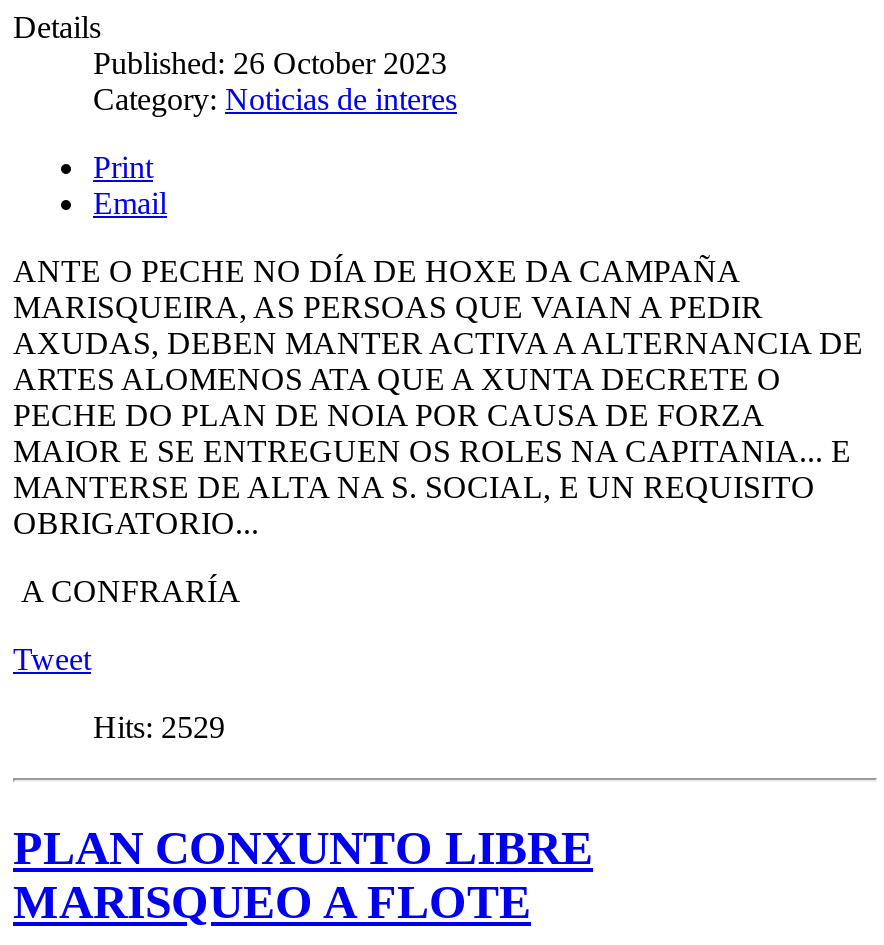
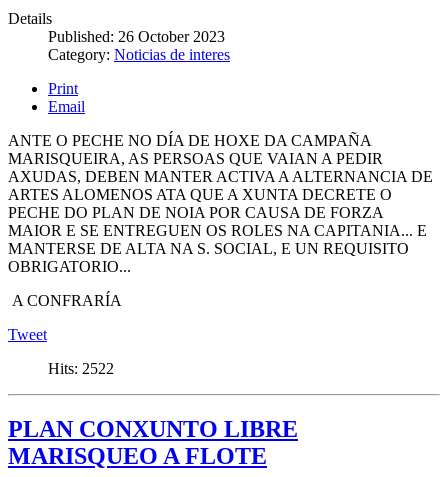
[93,709,225,743] Hits: 2529 -> [48,360,114,377] Hits: 2522

